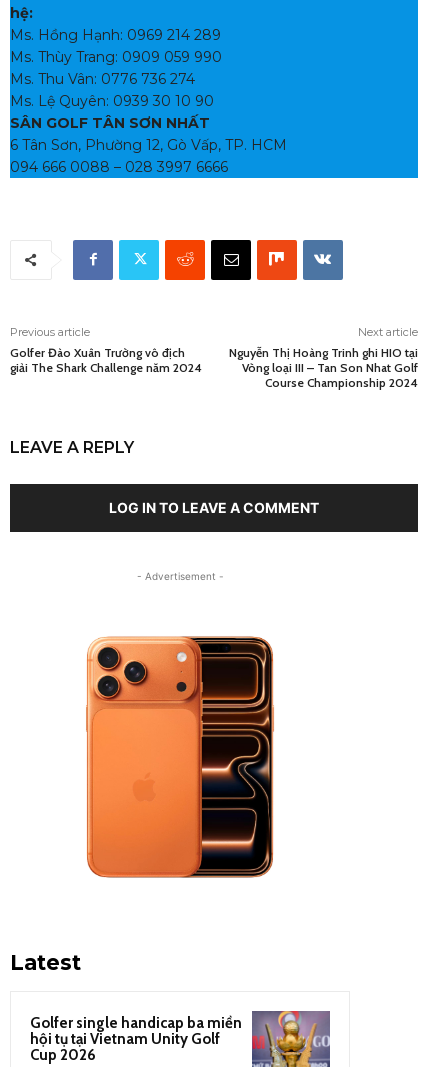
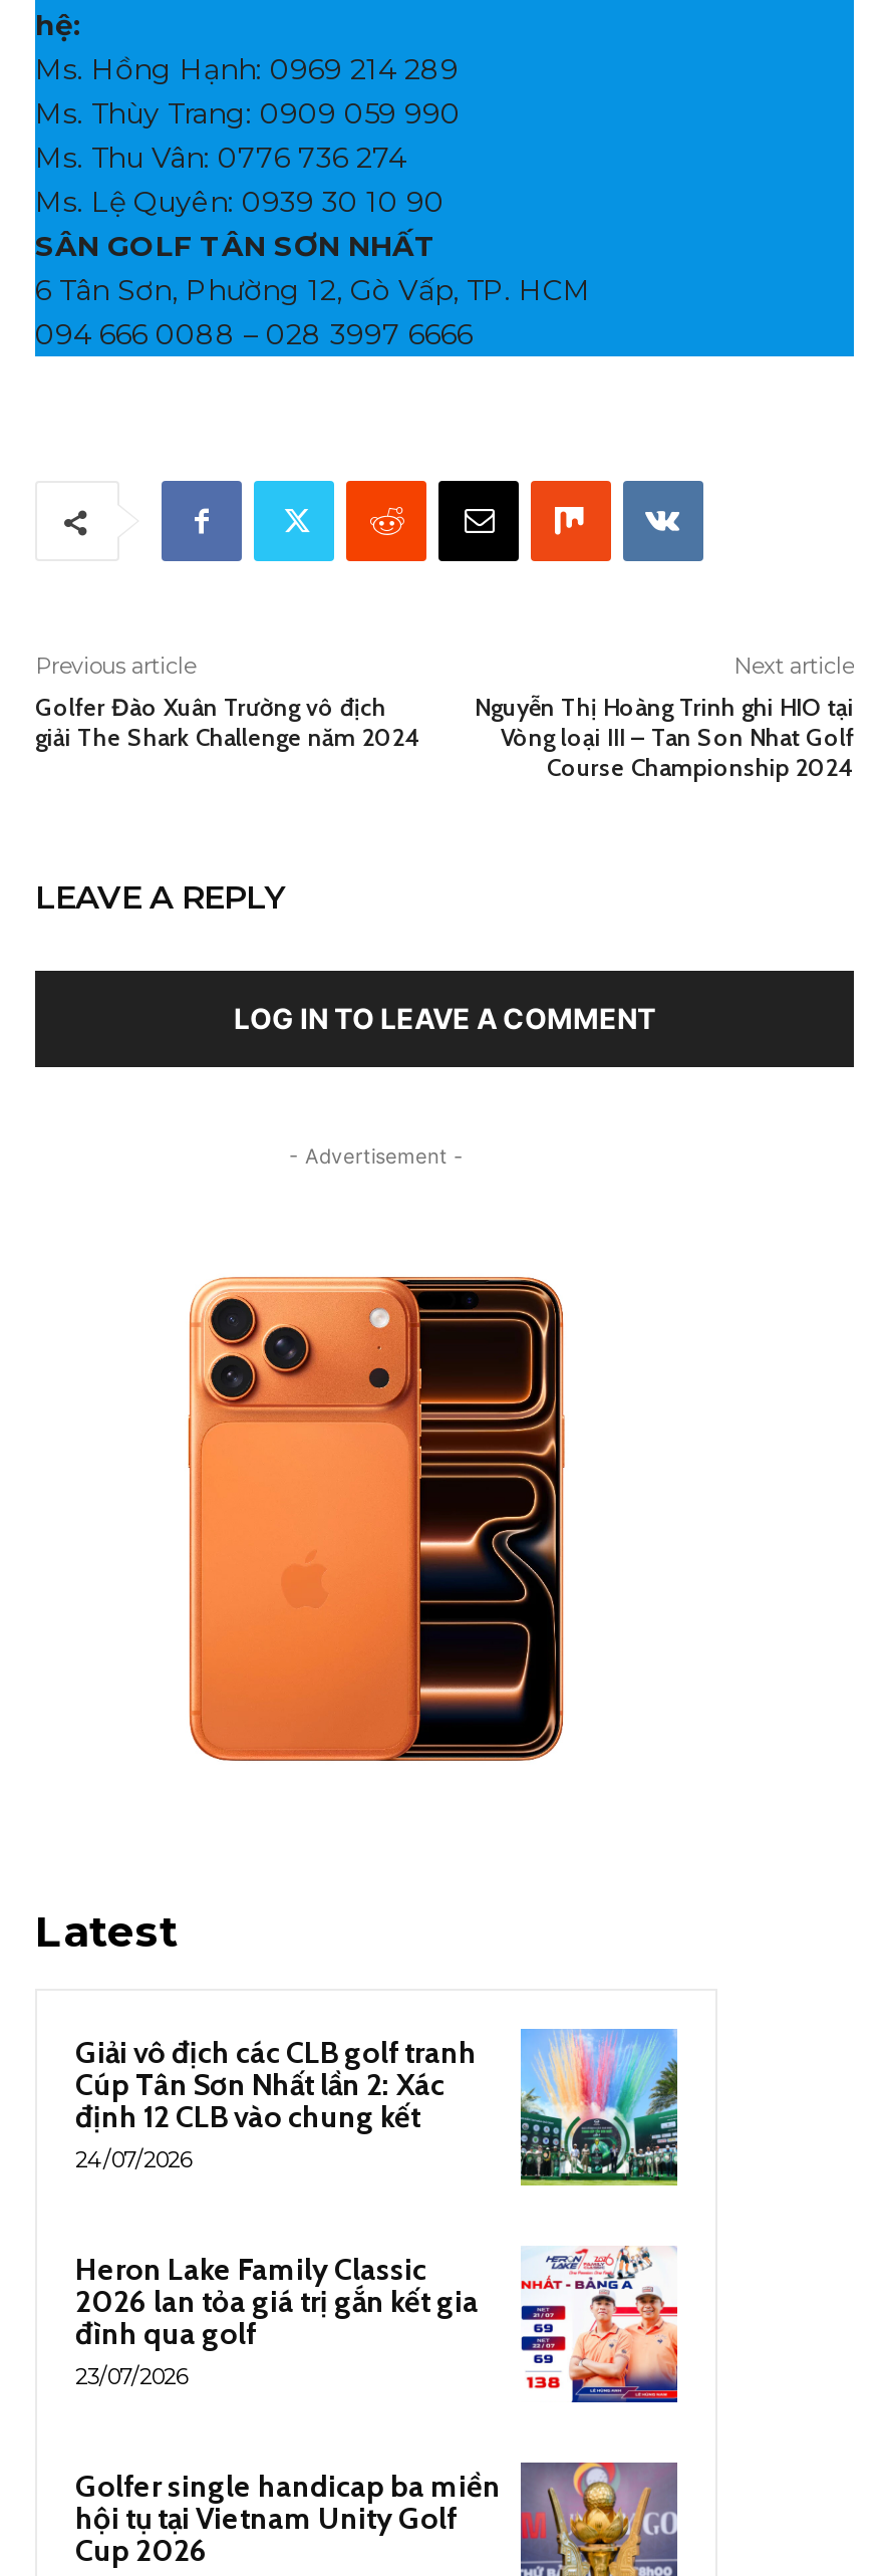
none -> [75,2028,679,2390] [image] | Giải vô địch các CLB golf tranh | Cúp Tân Sơn Nhất lần 2: Xác | định 12 CLB vào chung kết | 24/07/2026 | Heron Lake Family Classic | 2026 lan tỏa giá trị gắn kết gia | đình qua golf | 23/07/2026
none -> [519,2245,679,2405] [image]

